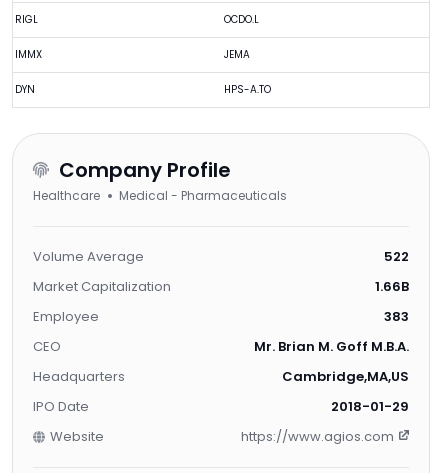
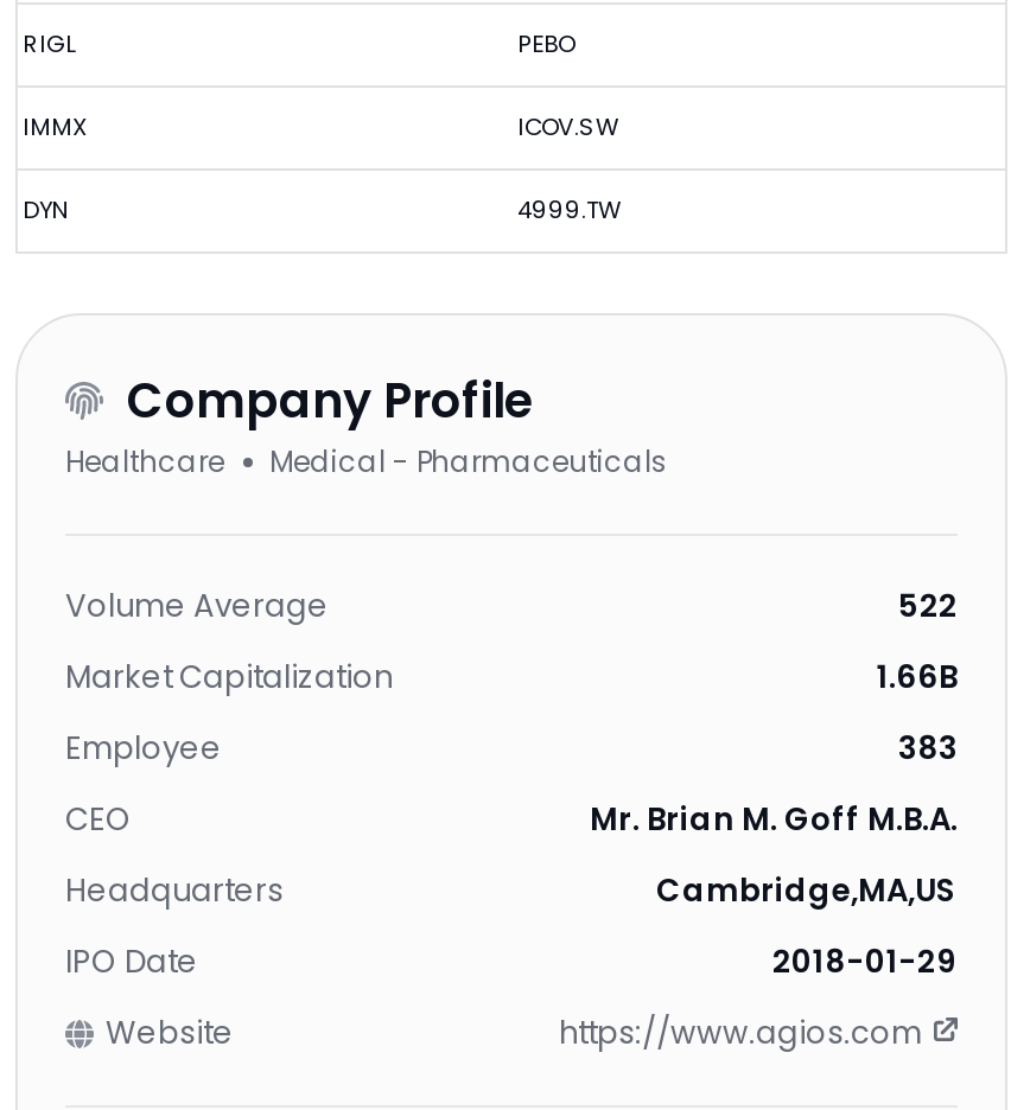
[223,12,258,27] OCDO.L -> [517,26,574,62] PEBO
[223,47,249,62] JEMA -> [517,109,619,145] ICOV.SW
[223,82,270,97] HPS-A.TO -> [517,192,622,228] 4999.TW

